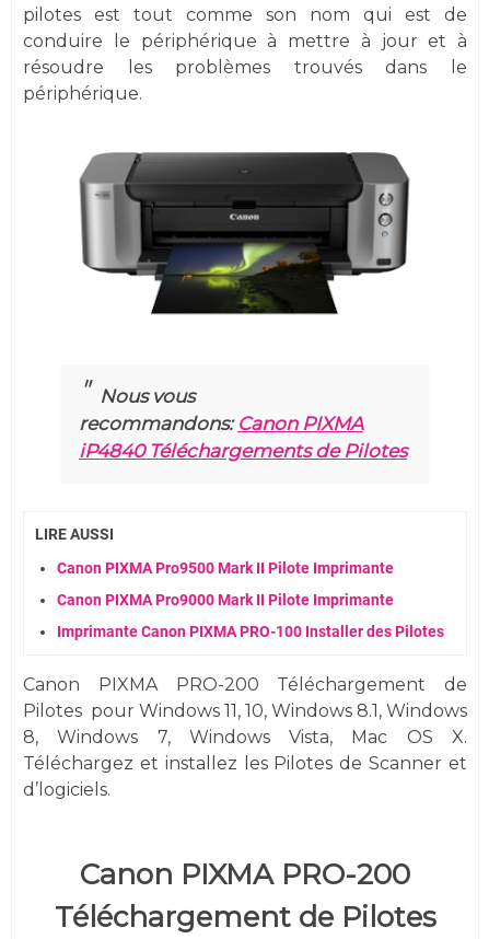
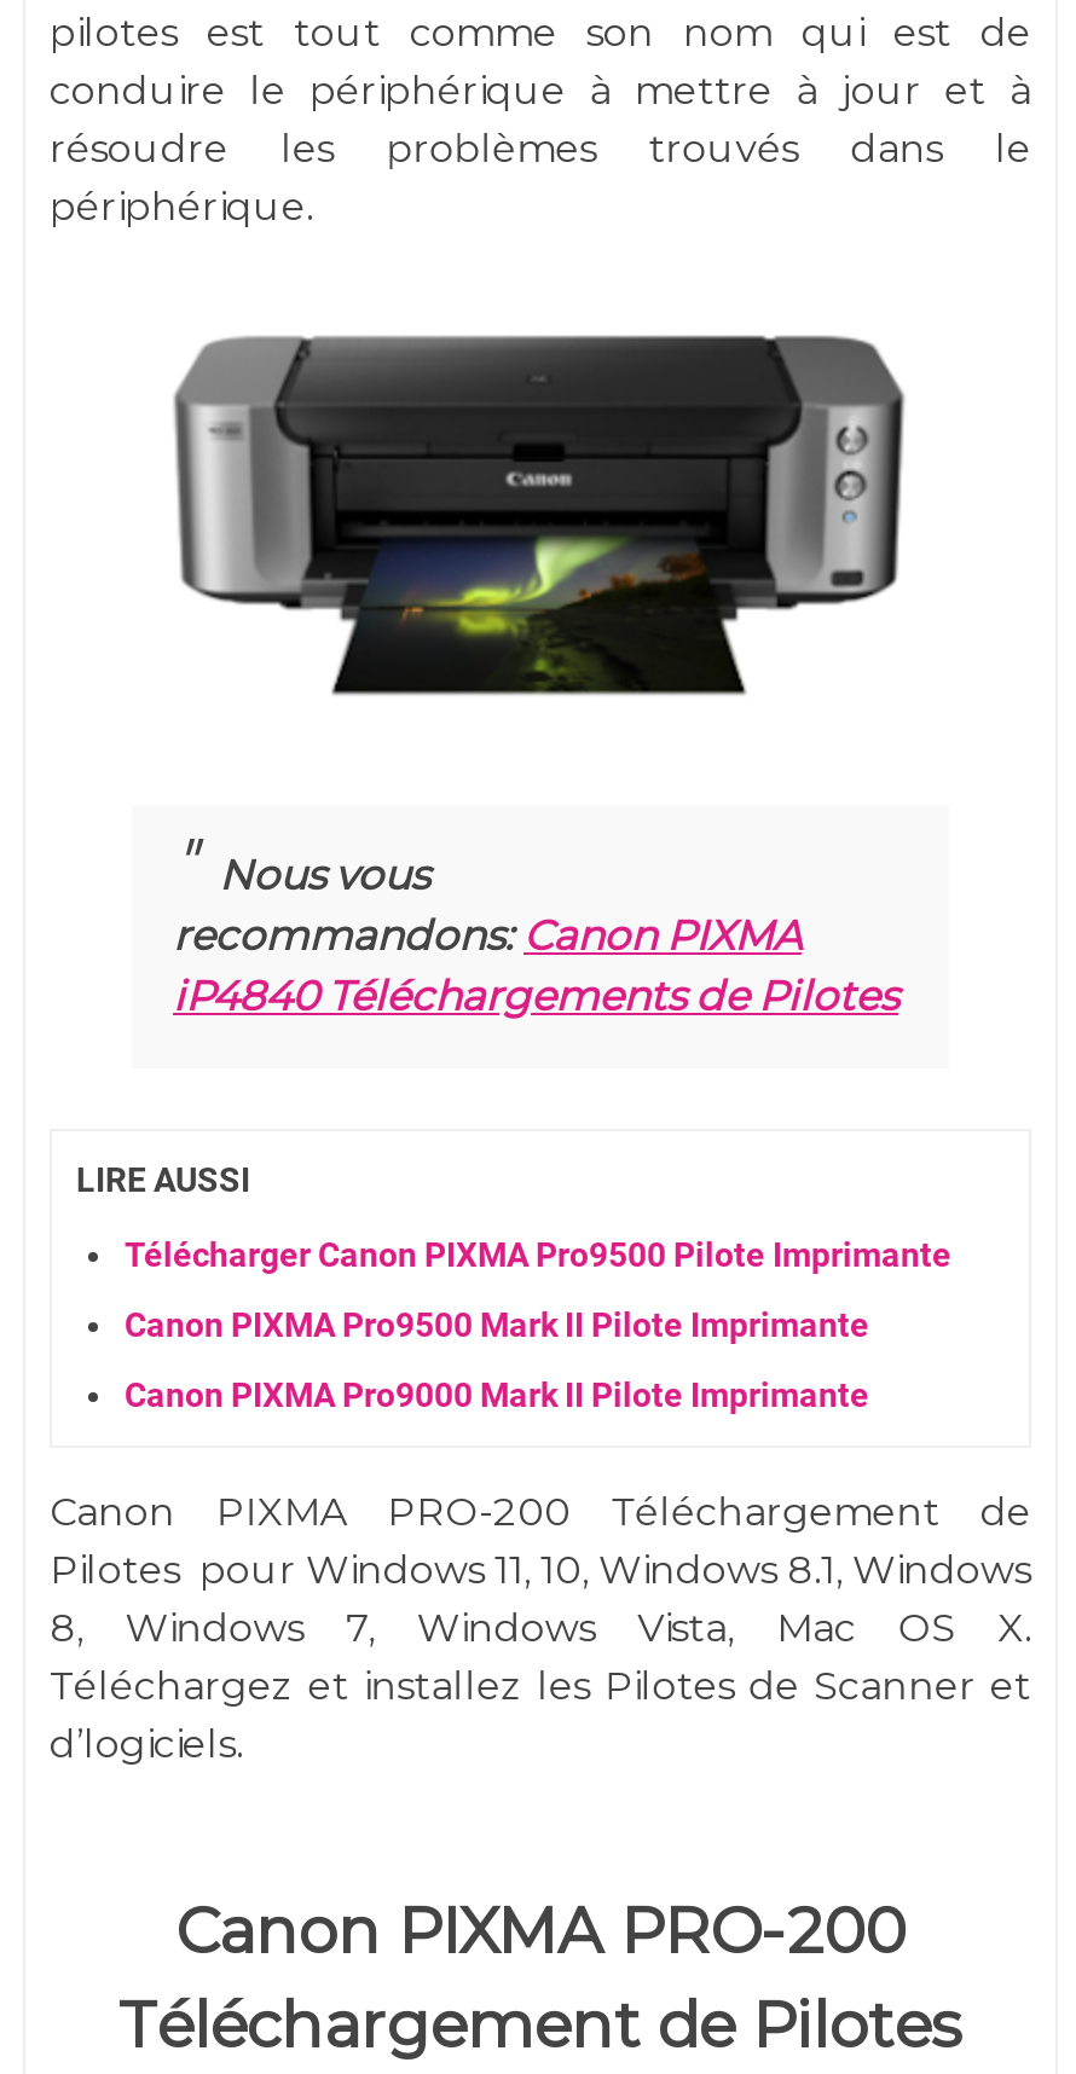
none -> [125,1234,951,1273] Télécharger Canon PIXMA Pro9500 Pilote Imprimante
moved [57,559,394,608] -> [125,1304,869,1413]: Canon PIXMA Pro9500 Mark II Pilote Imprimante | Canon PIXMA Pro9000 Mark II Pilote Imprimante
[57,622,444,640] Imprimante Canon PIXMA PRO-100 Installer des Pilotes -> none

